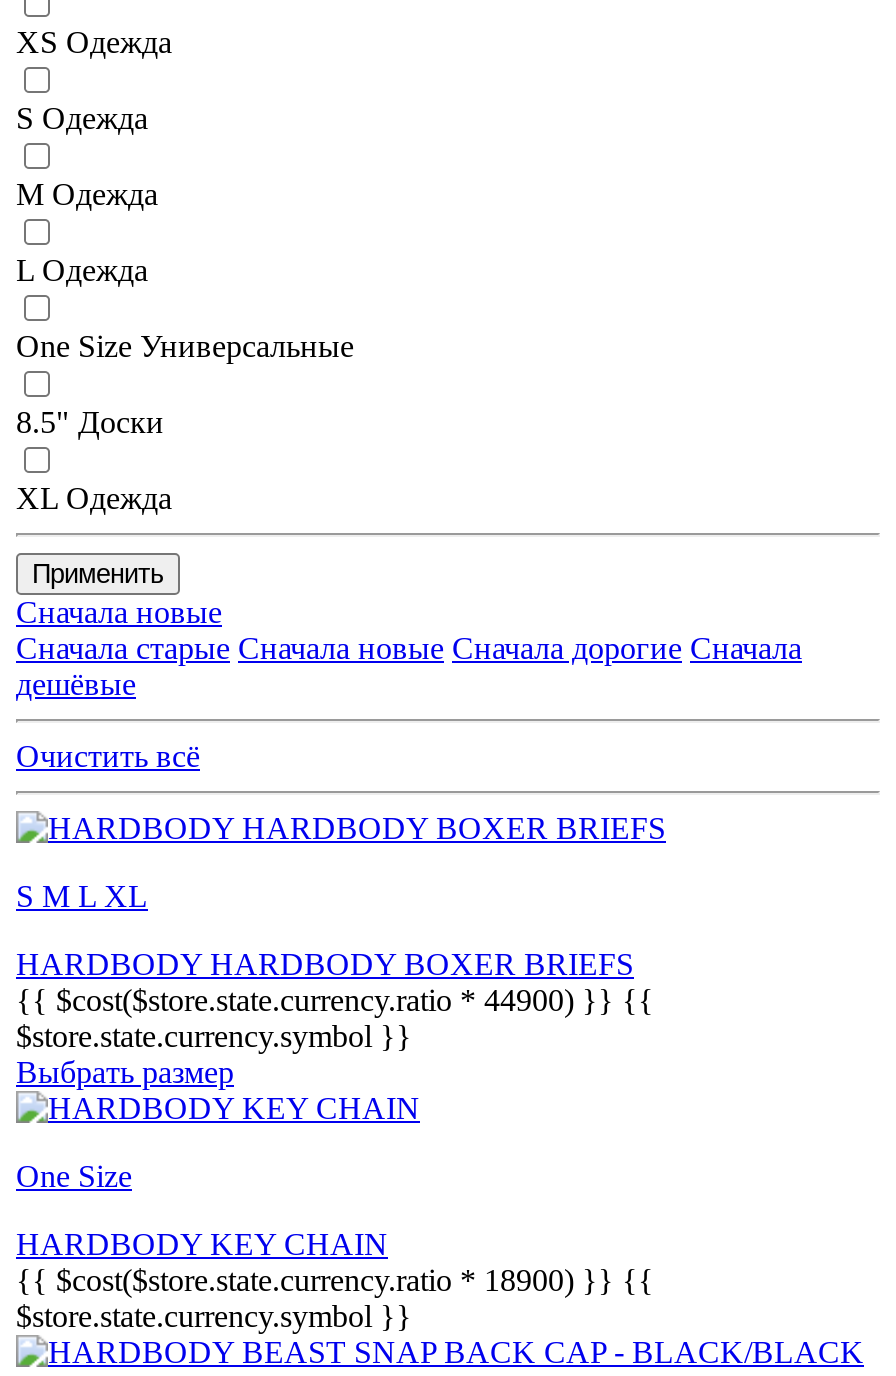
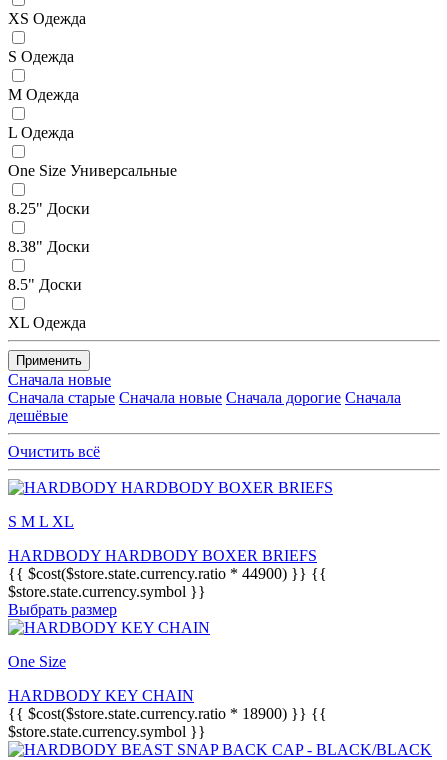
none -> [8,200,90,255] 8.25" Доски | 8.38" Доски

